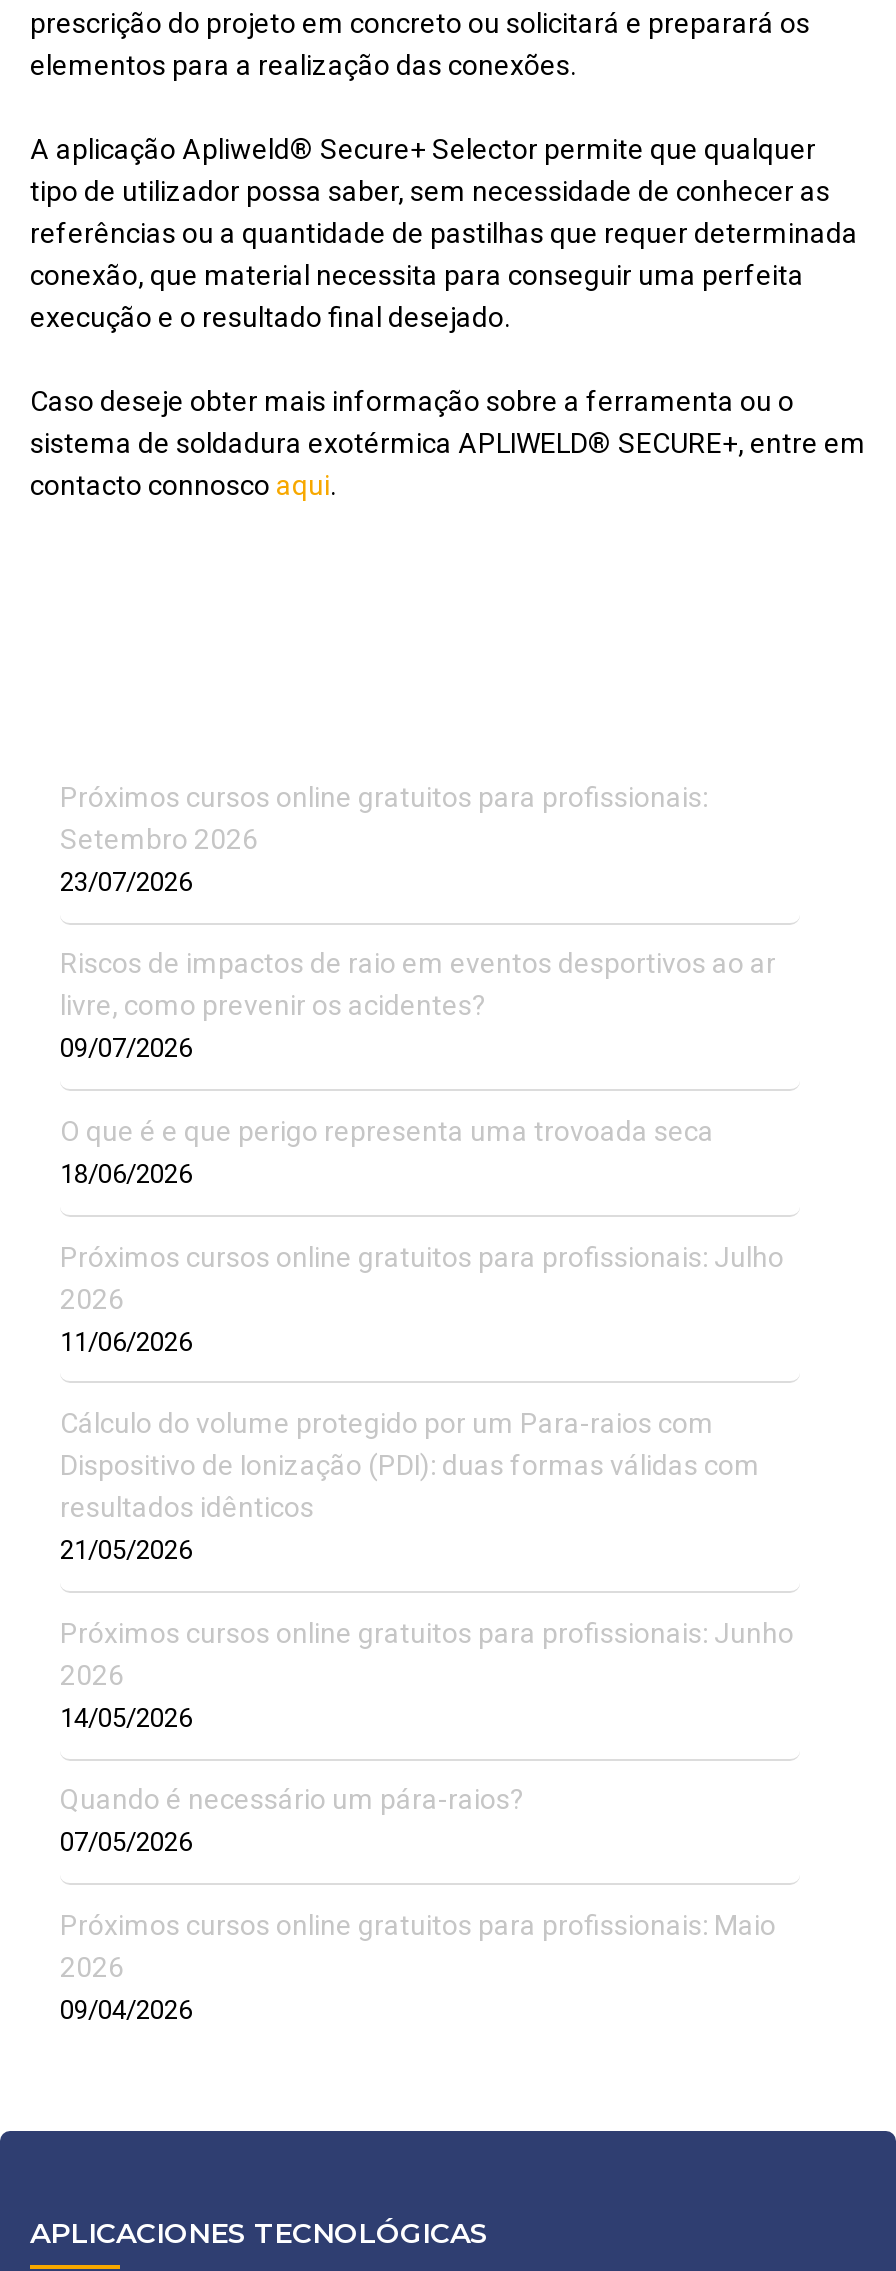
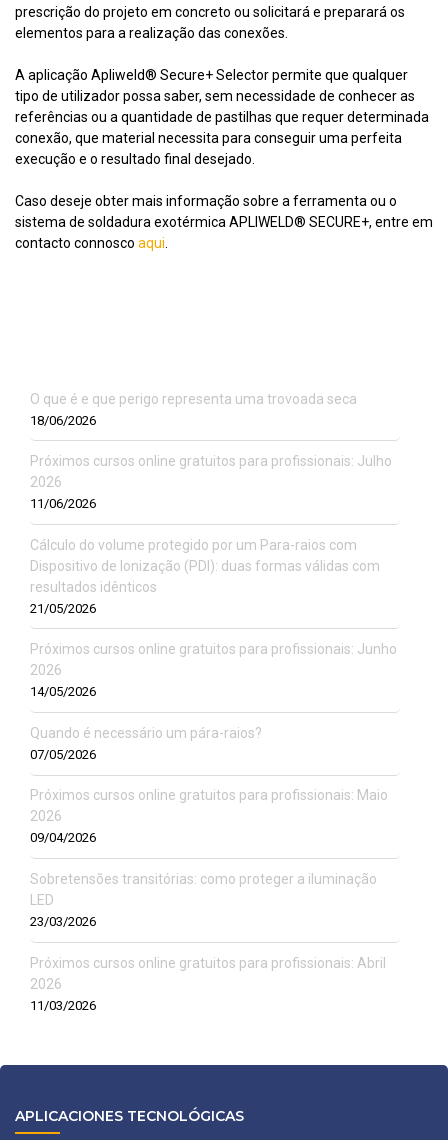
[60,781,776,1064] Próximos cursos online gratuitos para profissionais: | Setembro 2026 | 23/07/2026 | Riscos de impactos de raio em eventos desportivos ao ar | livre, como prevenir os acidentes? | 09/07/2026 -> none
moved [60,1115,794,2025] -> [30,390,397,845]: O que é e que perigo representa uma trovoada seca | 18/06/2026 | Próximos cursos online gratuitos para profissionais: Julho | ... | 2026 | 09/04/2026
none -> [30,871,386,1013] Sobretensões transitórias: como proteger a iluminação | LED | 23/03/2026 | Próximos cursos online gratuitos para profissionais: Abril | 2026 | 11/03/2026

